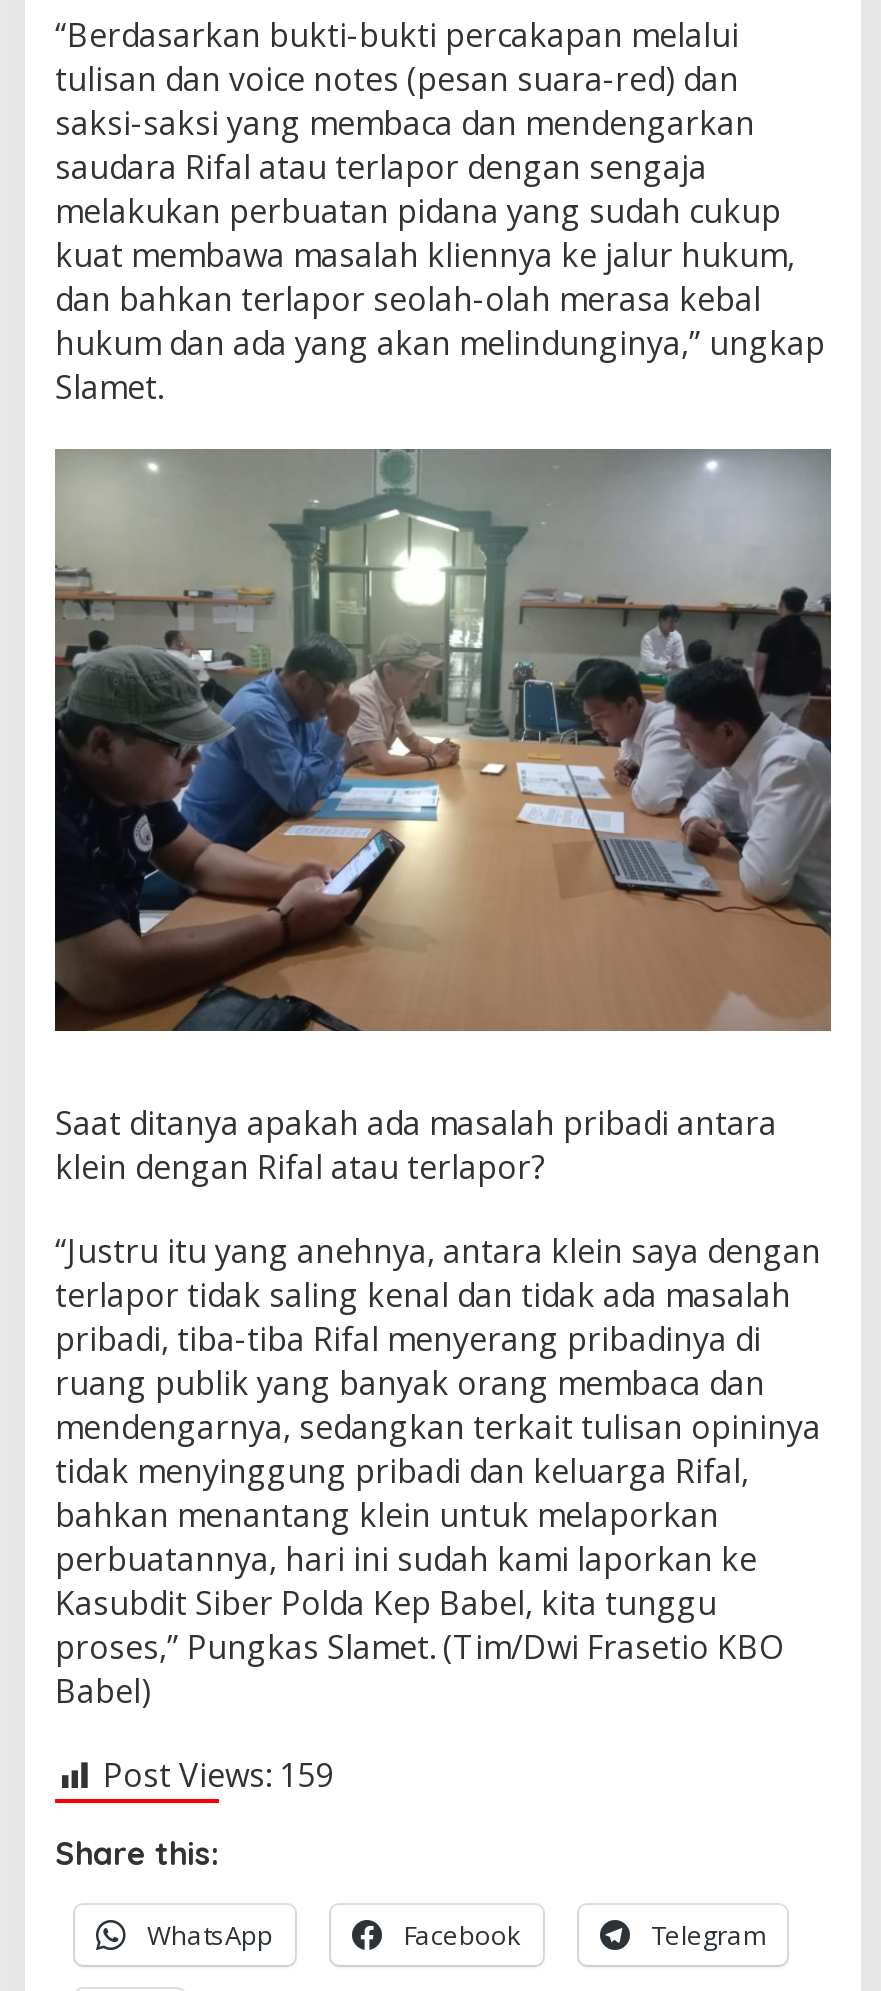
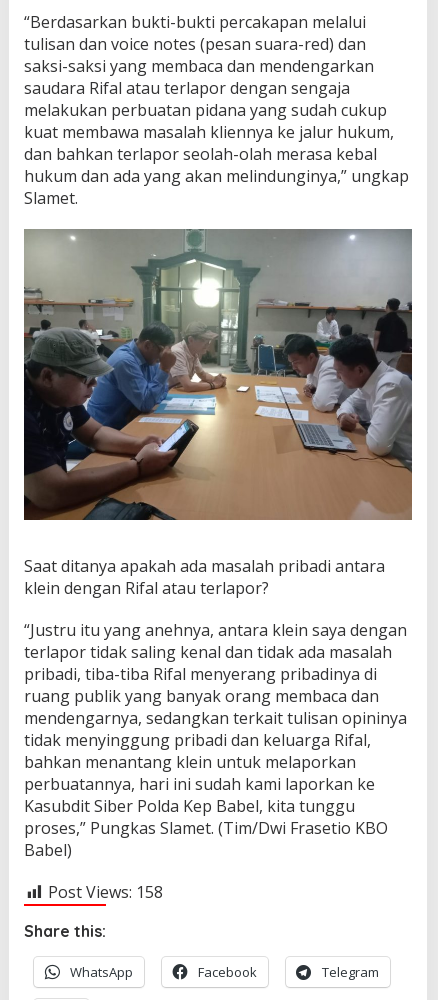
[103,1753,333,1797] Post Views: 159 -> [48,881,163,903] Post Views: 158

